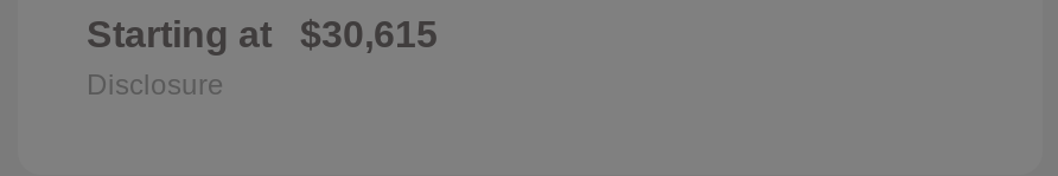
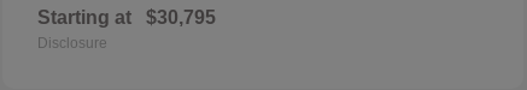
[87,13,438,53] Starting at $30,615 -> [37,7,216,27] Starting at $30,795

